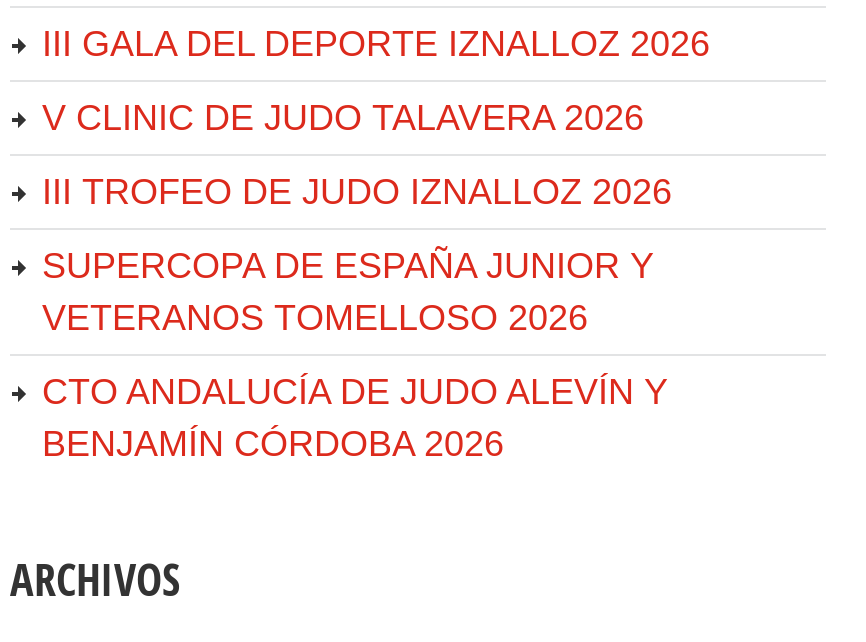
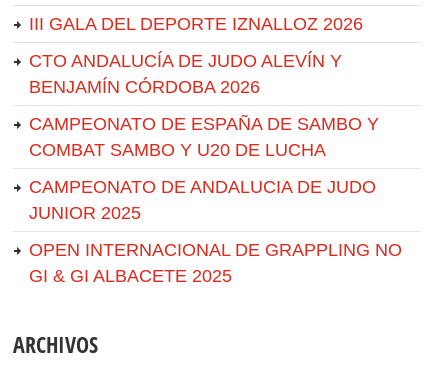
[42,98,672,338] V CLINIC DE JUDO TALAVERA 2026 | III TROFEO DE JUDO IZNALLOZ 2026 | SUPERCOPA DE ESPAÑA JUNIOR Y | VETERANOS TOMELLOSO 2026 -> none
moved [42,372,668,464] -> [29,51,342,97]: CTO ANDALUCÍA DE JUDO ALEVÍN Y | BENJAMÍN CÓRDOBA 2026
none -> [29,114,402,286] CAMPEONATO DE ESPAÑA DE SAMBO Y | COMBAT SAMBO Y U20 DE LUCHA | CAMPEONATO DE ANDALUCIA DE JUDO | JUNIOR 2025 | OPEN INTERNACIONAL DE GRAPPLING NO | GI & GI ALBACETE 2025

